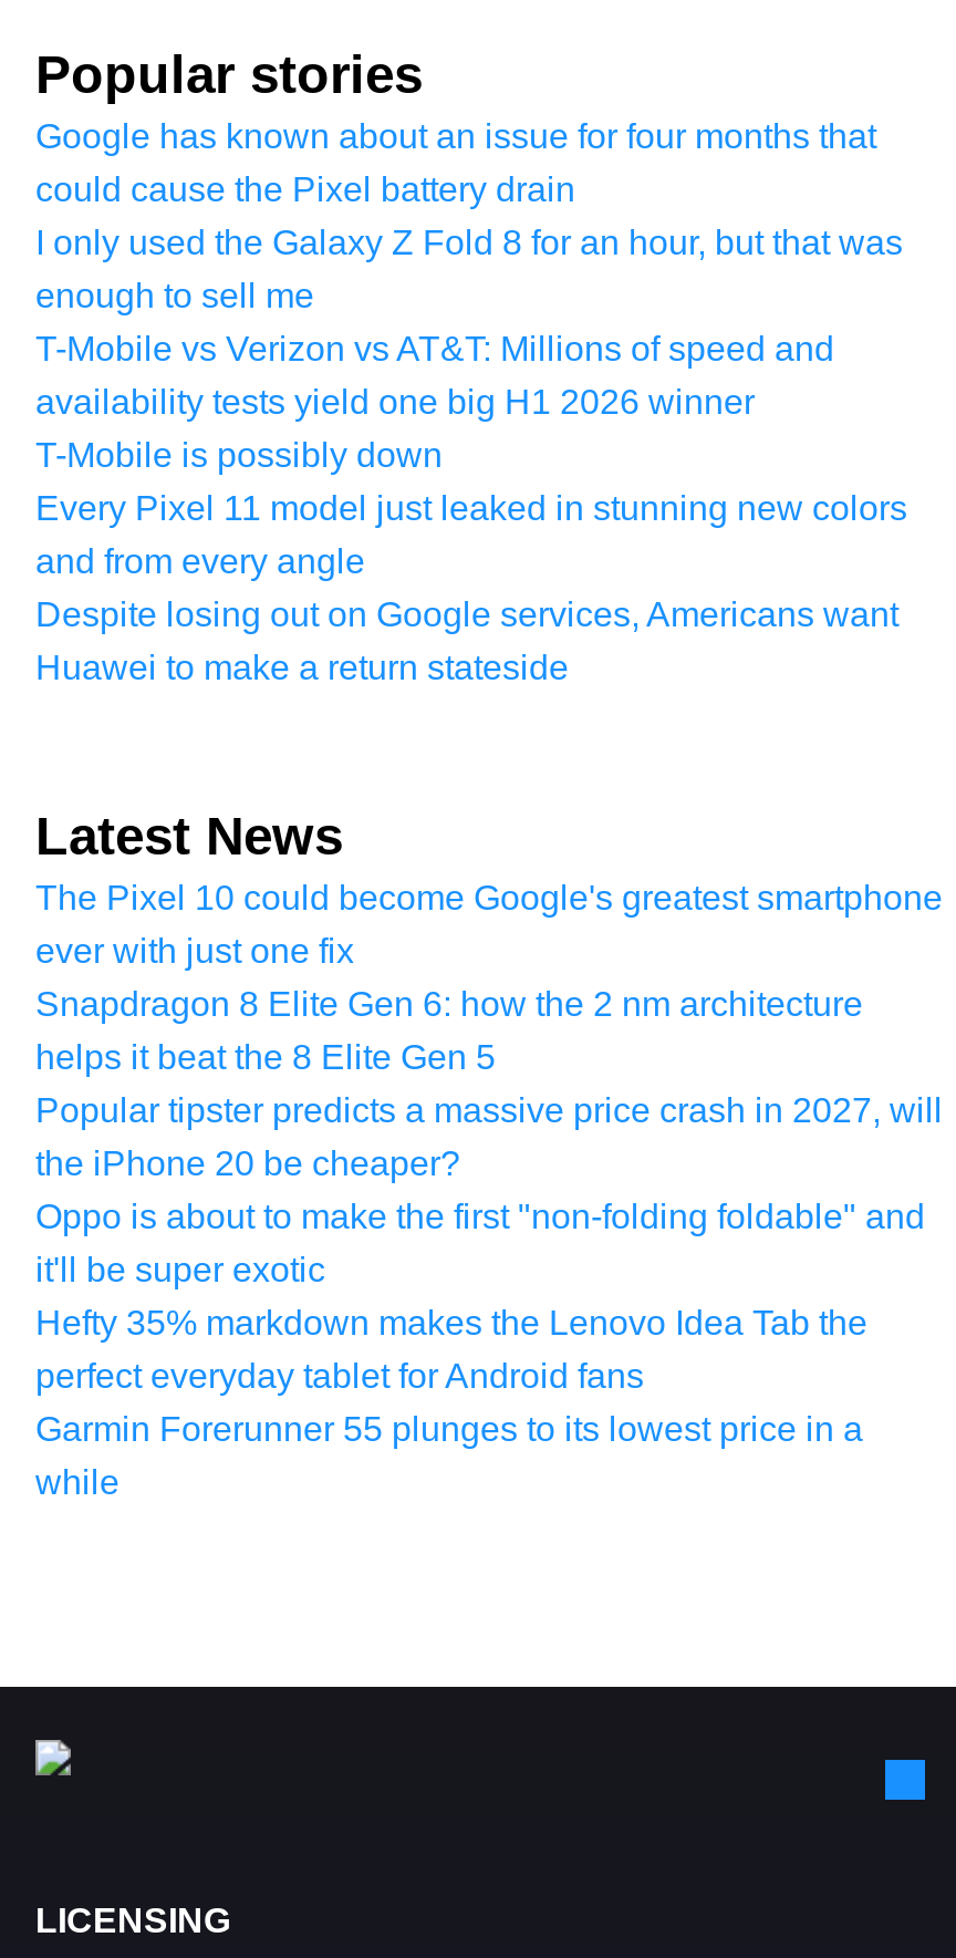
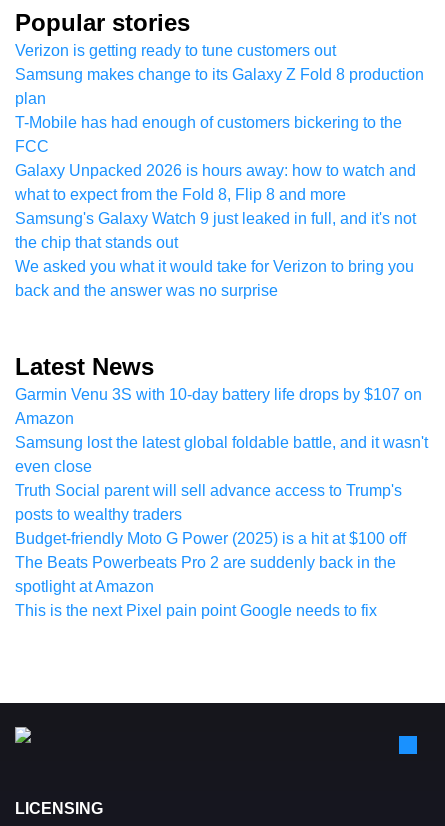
[35,117,907,686] Google has known about an issue for four months that | could cause the Pixel battery drain | I only used the Galaxy Z Fold 8 for an hour, but that was | enough to sell me | T-Mobile vs Verizon vs AT&T: Millions of speed and | availability tests yield one big H1 2026 winner | T-Mobile is possibly down | Every Pixel 11 model just leaked in stunning new colors | and from every angle | Despite losing out on Google services, Americans want | Huawei to make a return stateside -> [15,42,424,299] Verizon is getting ready to tune customers out | Samsung makes change to its Galaxy Z Fold 8 production | plan | T-Mobile has had enough of customers bickering to the | FCC | Galaxy Unpacked 2026 is hours away: how to watch and | what to expect from the Fold 8, Flip 8 and more | Samsung's Galaxy Watch 9 just leaked in full, and it's not | the chip that stands out | We asked you what it would take for Verizon to bring you | back and the answer was no surprise
[35,879,943,1501] The Pixel 10 could become Google's greatest smartphone | ever with just one fix | Snapdragon 8 Elite Gen 6: how the 2 nm architecture | helps it beat the 8 Elite Gen 5 | Popular tipster predicts a massive price crash in 2027, will | the iPhone 20 be cheaper? | Oppo is about to make the first "non-folding foldable" and | it'll be super exotic | Hefty 35% markdown makes the Lenovo Idea Tab the | perfect everyday tablet for Android fans | Garmin Forerunner 55 plunges to its lowest price in a | while -> [15,386,428,619] Garmin Venu 3S with 10-day battery life drops by $107 on | Amazon | Samsung lost the latest global foldable battle, and it wasn't | even close | Truth Social parent will sell advance access to Trump's | posts to wealthy traders | Budget-friendly Moto G Power (2025) is a hit at $100 off | The Beats Powerbeats Pro 2 are suddenly back in the | spotlight at Amazon | This is the next Pixel pain point Google needs to fix

